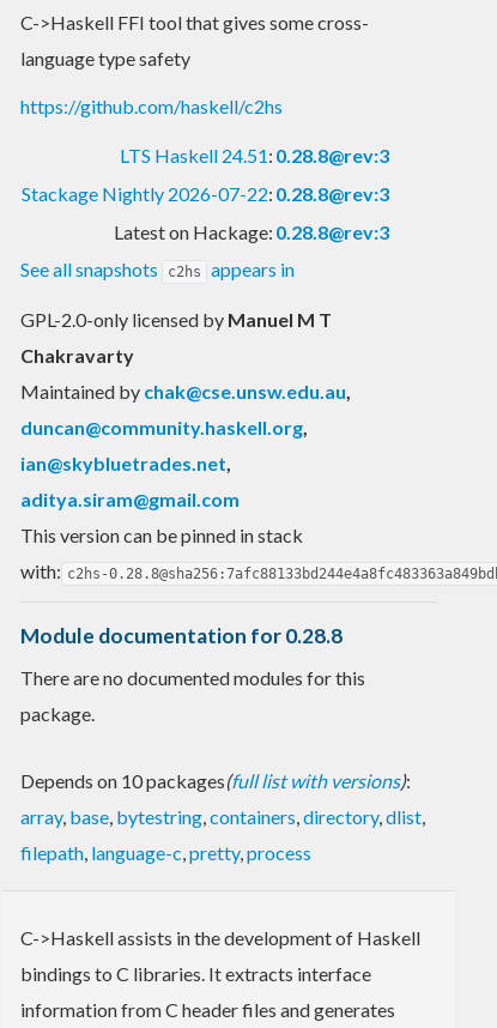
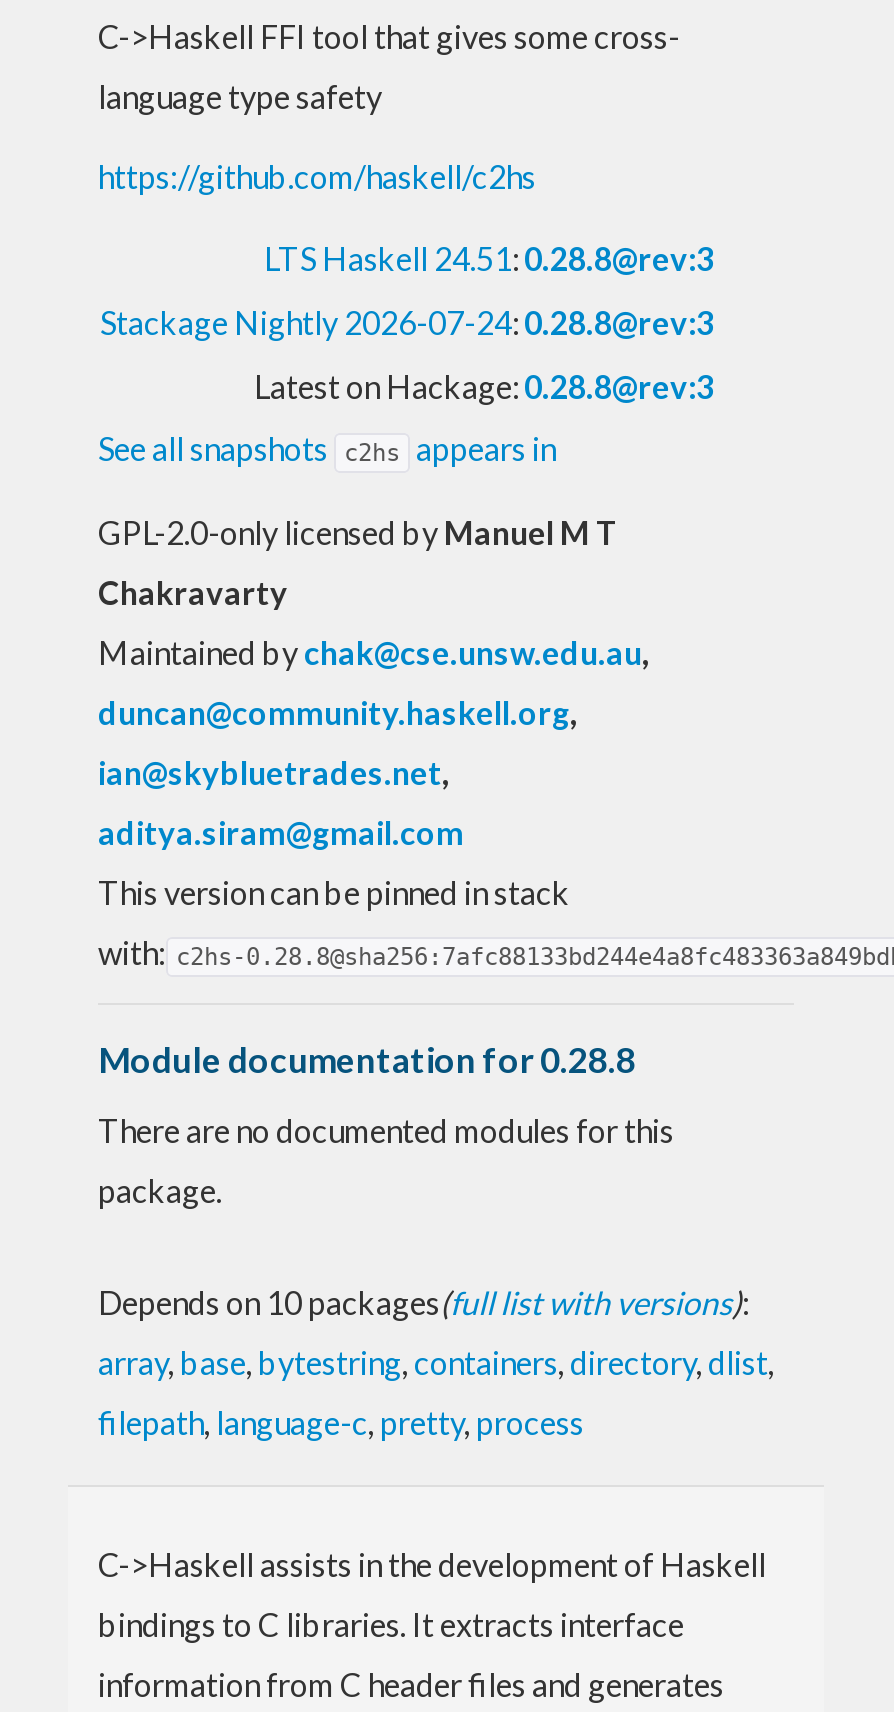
[22,182,389,205] Stackage Nightly 2026-07-22: 0.28.8@rev:3 -> [100,303,714,341] Stackage Nightly 2026-07-24: 0.28.8@rev:3

